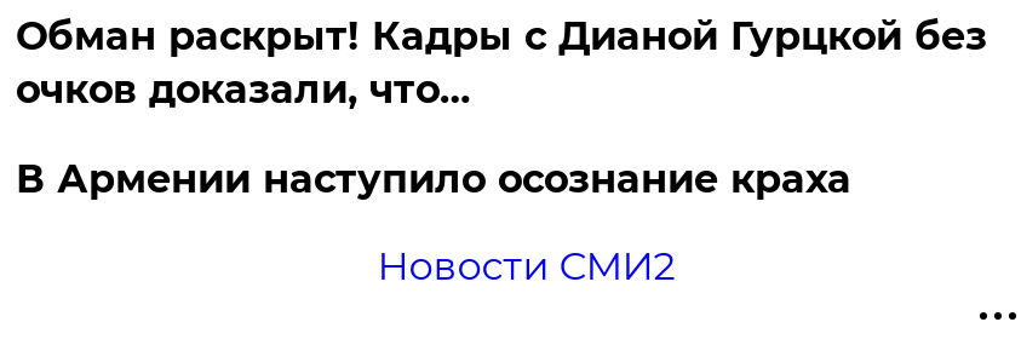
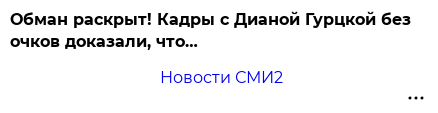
[16,157,851,203] В Армении наступило осознание краха -> none

